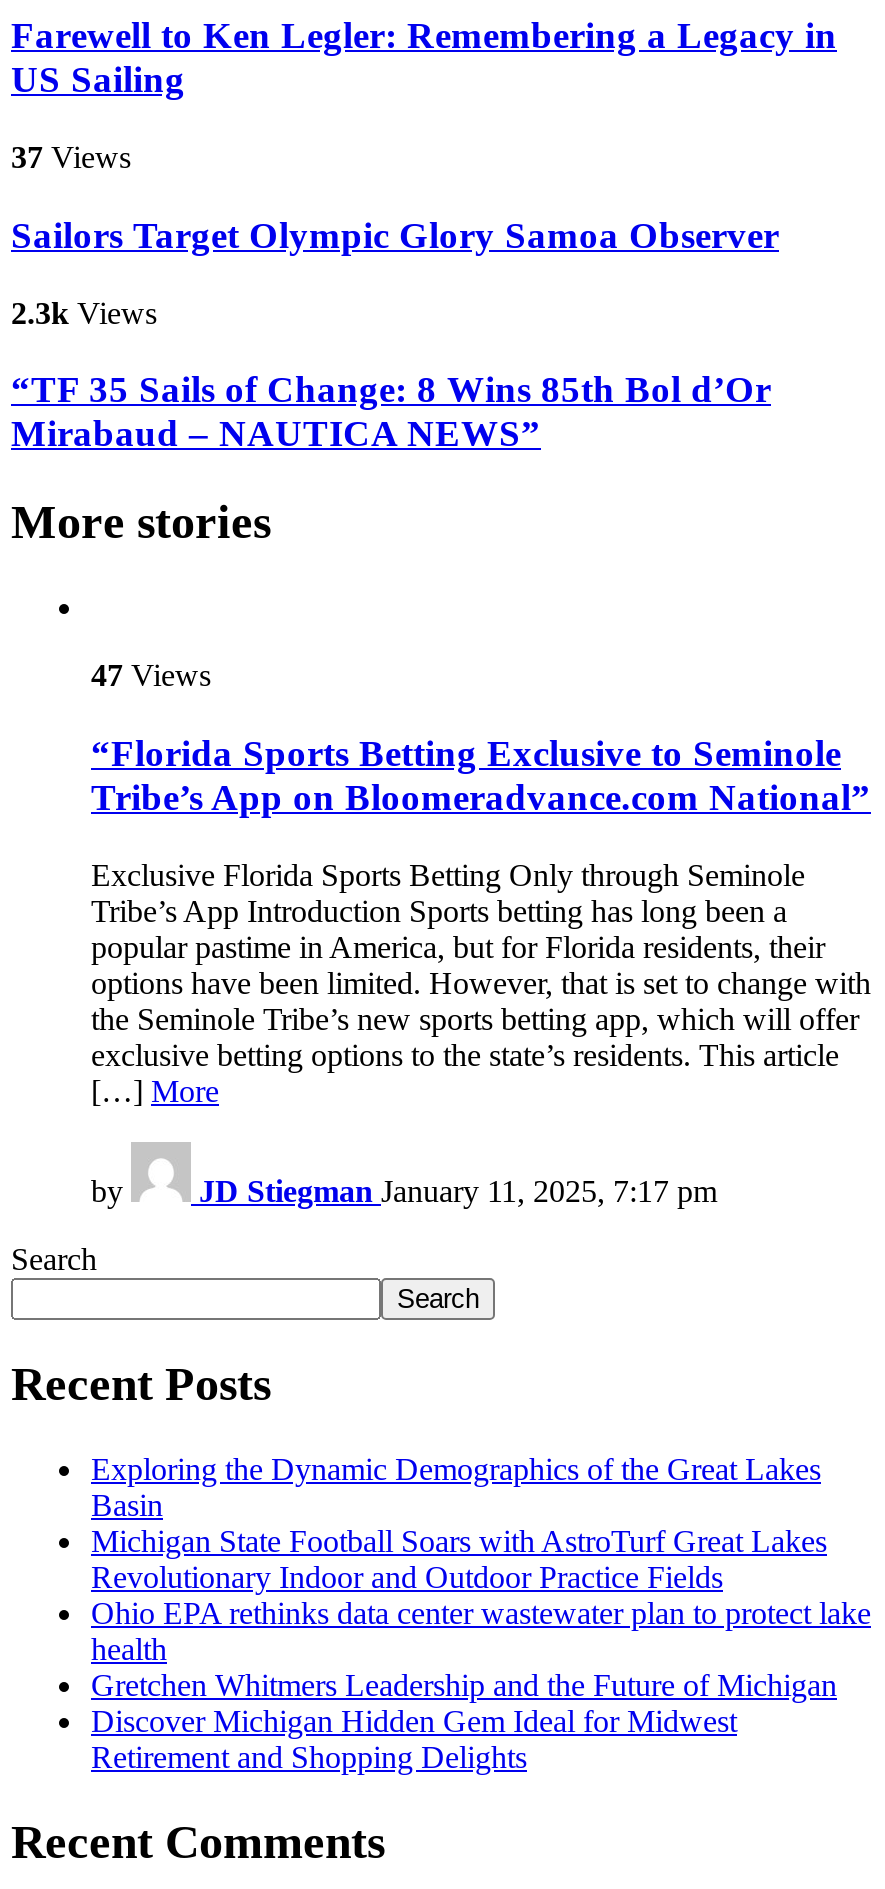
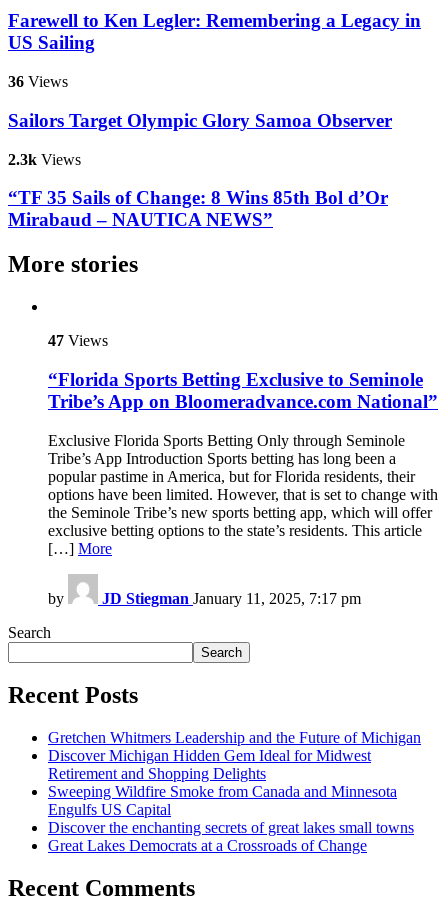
[11,140,131,174] 37 Views -> [8,73,68,90] 36 Views
[91,1453,871,1667] Exploring the Dynamic Demographics of the Great Lakes | Basin | Michigan State Football Soars with AstroTurf Great Lakes | Revolutionary Indoor and Outdoor Practice Fields | Ohio EPA rethinks data center wastewater plan to protect lake | health -> none
moved [91,1669,837,1775] -> [48,729,421,782]: Gretchen Whitmers Leadership and the Future of Michigan | Discover Michigan Hidden Gem Ideal for Midwest | Retirement and Shopping Delights
none -> [48,783,414,854] Sweeping Wildfire Smoke from Canada and Minnesota | Engulfs US Capital | Discover the enchanting secrets of great lakes small towns | Great Lakes Democrats at a Crossroads of Change

